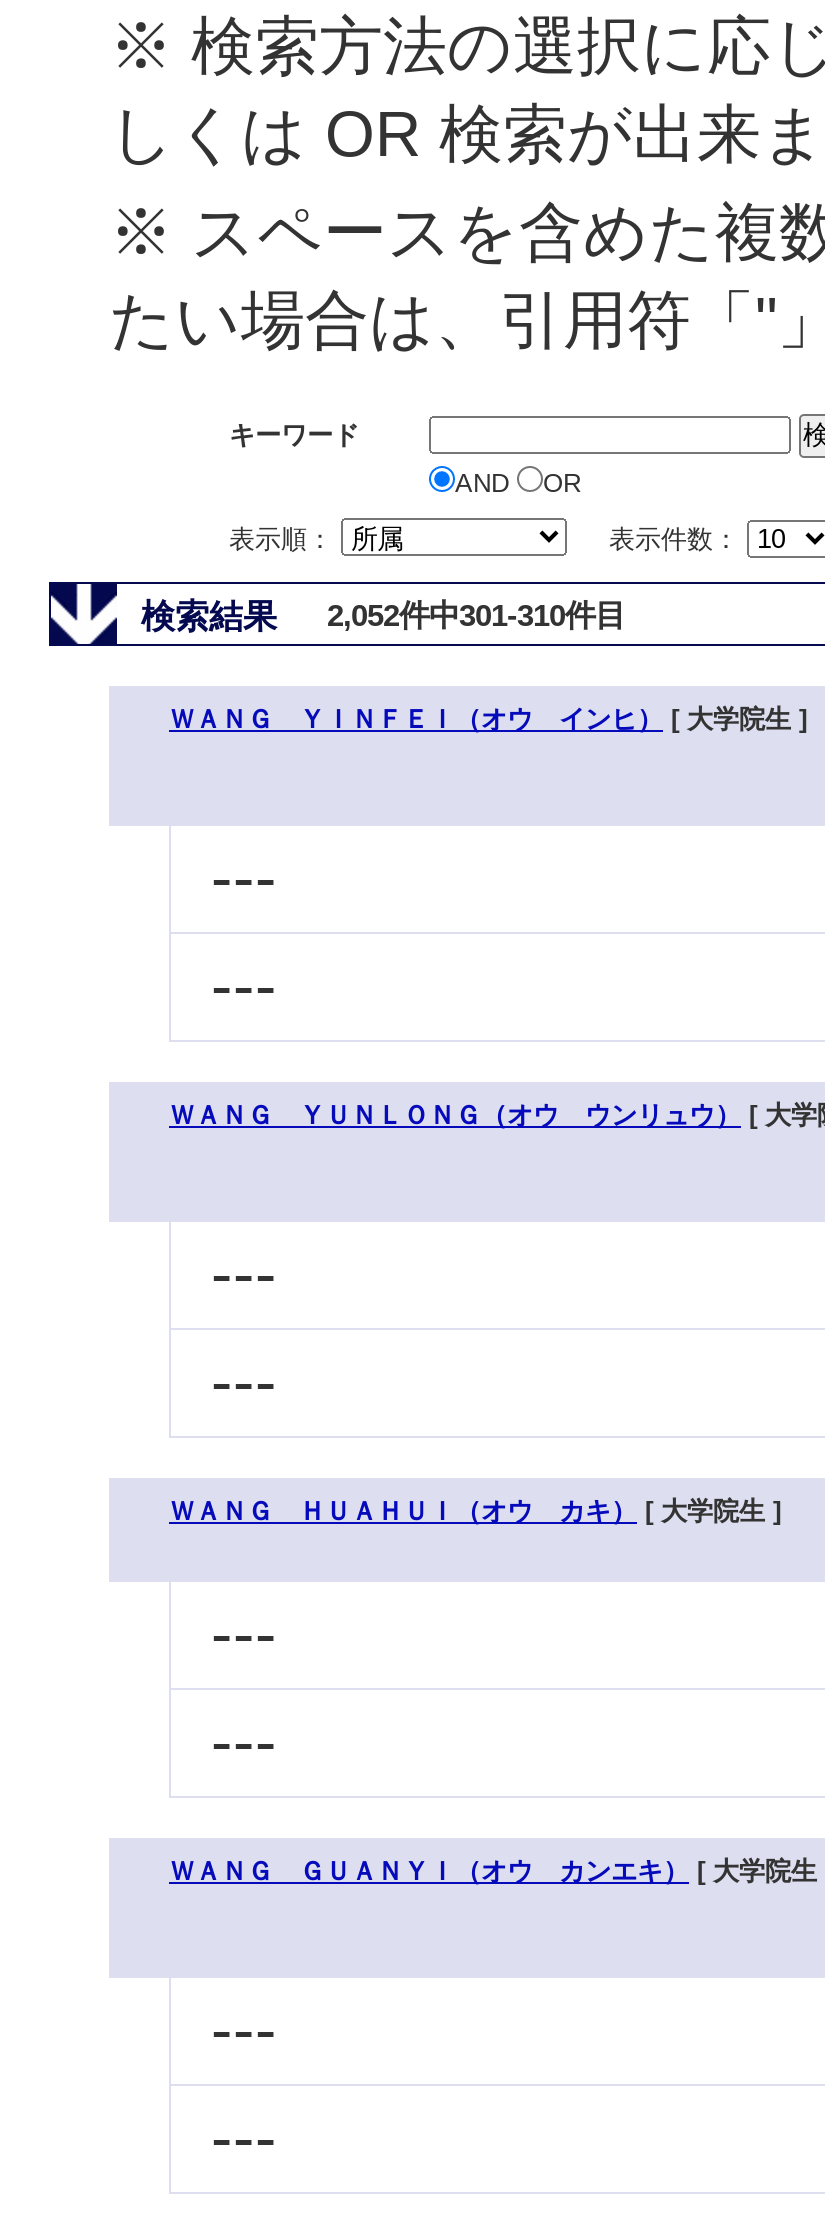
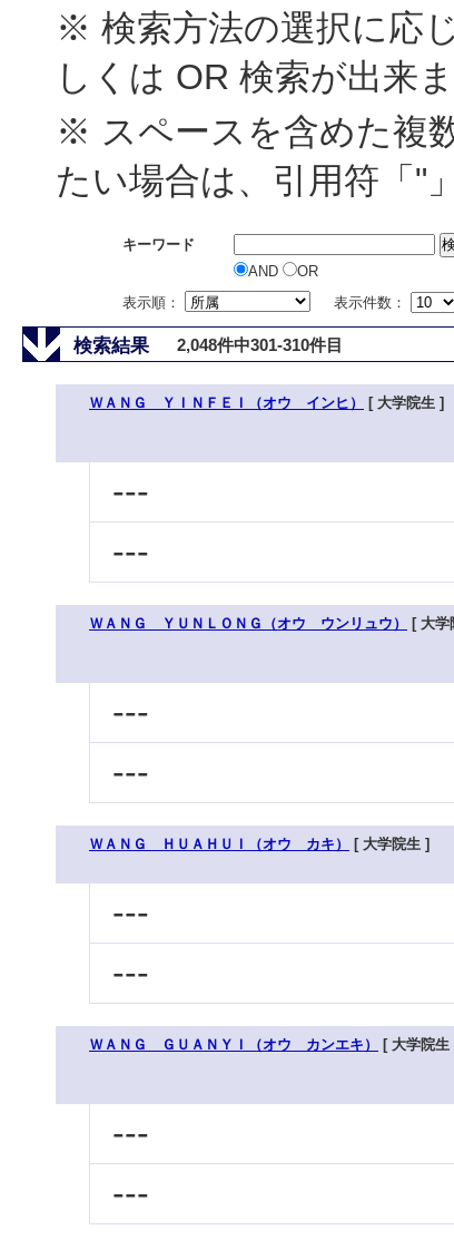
[141,598,625,636] 検索結果 2,052件中301-310件目 -> [73,335,343,357] 検索結果 2,048件中301-310件目

